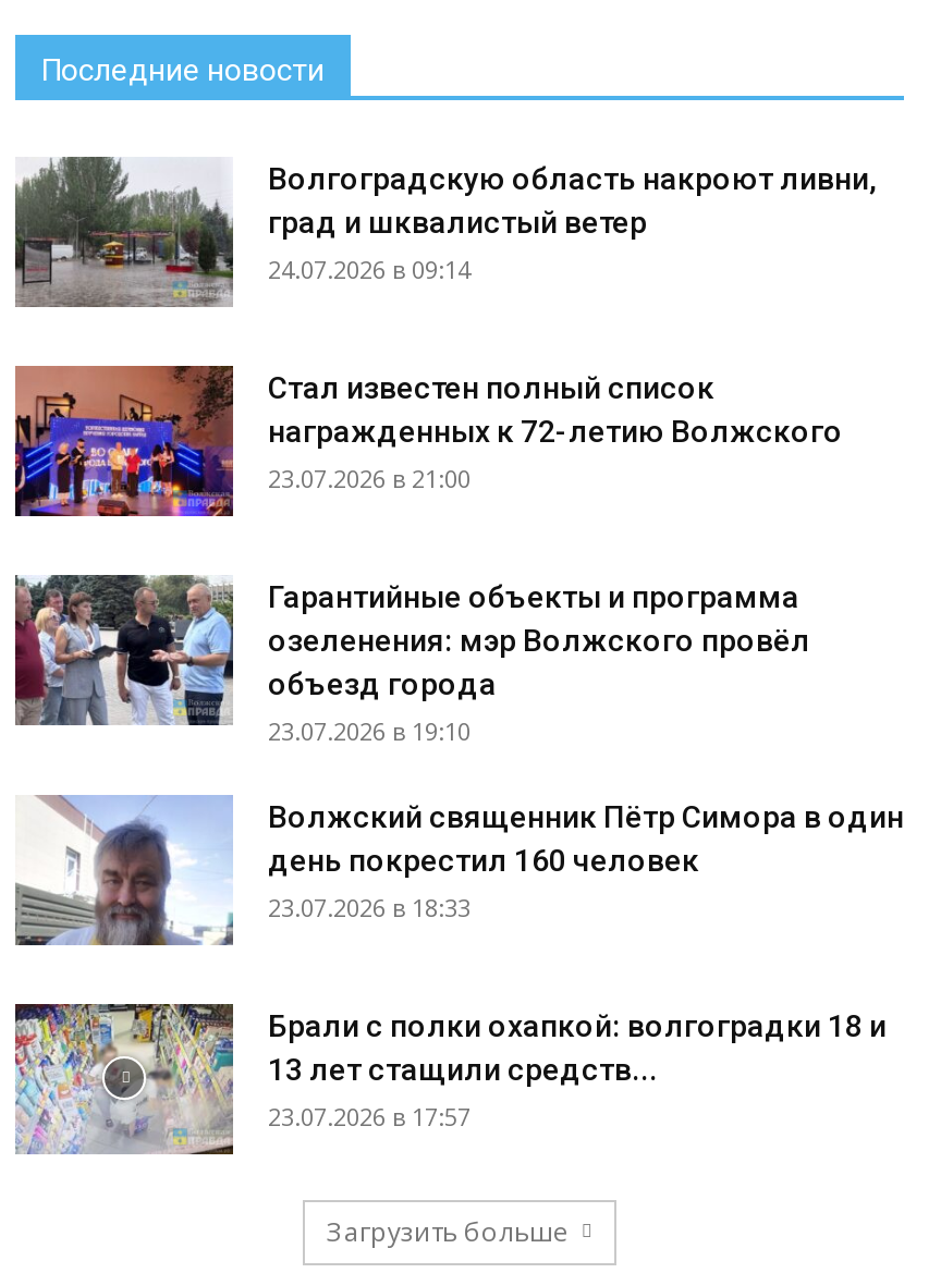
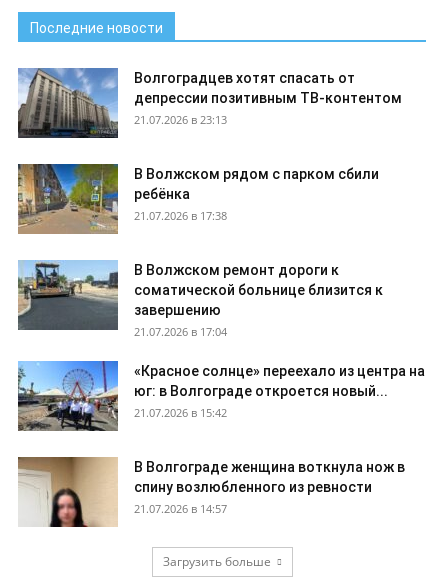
[13,155,876,309] [image] | Волгоградскую область накроют ливни, | град и шквалистый ветер | 24.07.2026 в 09:14 -> [17,67,402,139] [image] | Волгоградцев хотят спасать от | депрессии позитивным ТВ-контентом | 21.07.2026 в 23:13
[13,364,843,518] [image] | Стал известен полный список | награжденных к 72-летию Волжского | 23.07.2026 в 21:00 -> [17,163,379,235] [image] | В Волжском рядом с парком сбили | ребёнка | 21.07.2026 в 17:38
[13,573,810,748] [image] | Гарантийные объекты и программа | озеленения: мэр Волжского провёл | объезд города | 23.07.2026 в 19:10 -> [17,260,383,339] [image] | В Волжском ремонт дороги к | соматической больнице близится к | завершению | 21.07.2026 в 17:04
[15,793,904,947] [image] | Волжский священник Пётр Симора в один | день покрестил 160 человек | 23.07.2026 в 18:33 -> [17,360,425,432] [image] | «Красное солнце» переехало из центра на | юг: в Волгограде откроется новый... | 21.07.2026 в 15:42
[13,1002,887,1156] [image] | Брали с полки охапкой: волгоградки 18 и | 13 лет стащили средств... | 23.07.2026 в 17:57 -> [17,456,405,528] [image] | В Волгограде женщина воткнула нож в | спину возлюбленного из ревности | 21.07.2026 в 14:57

